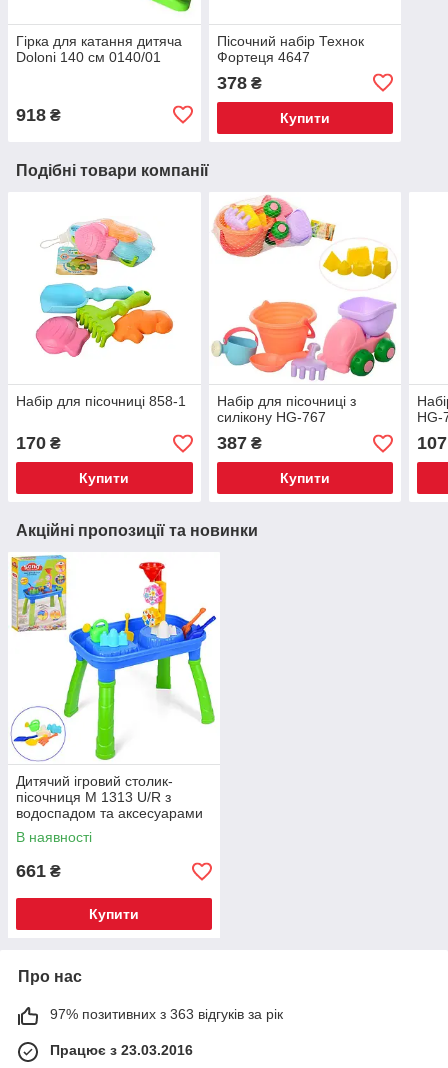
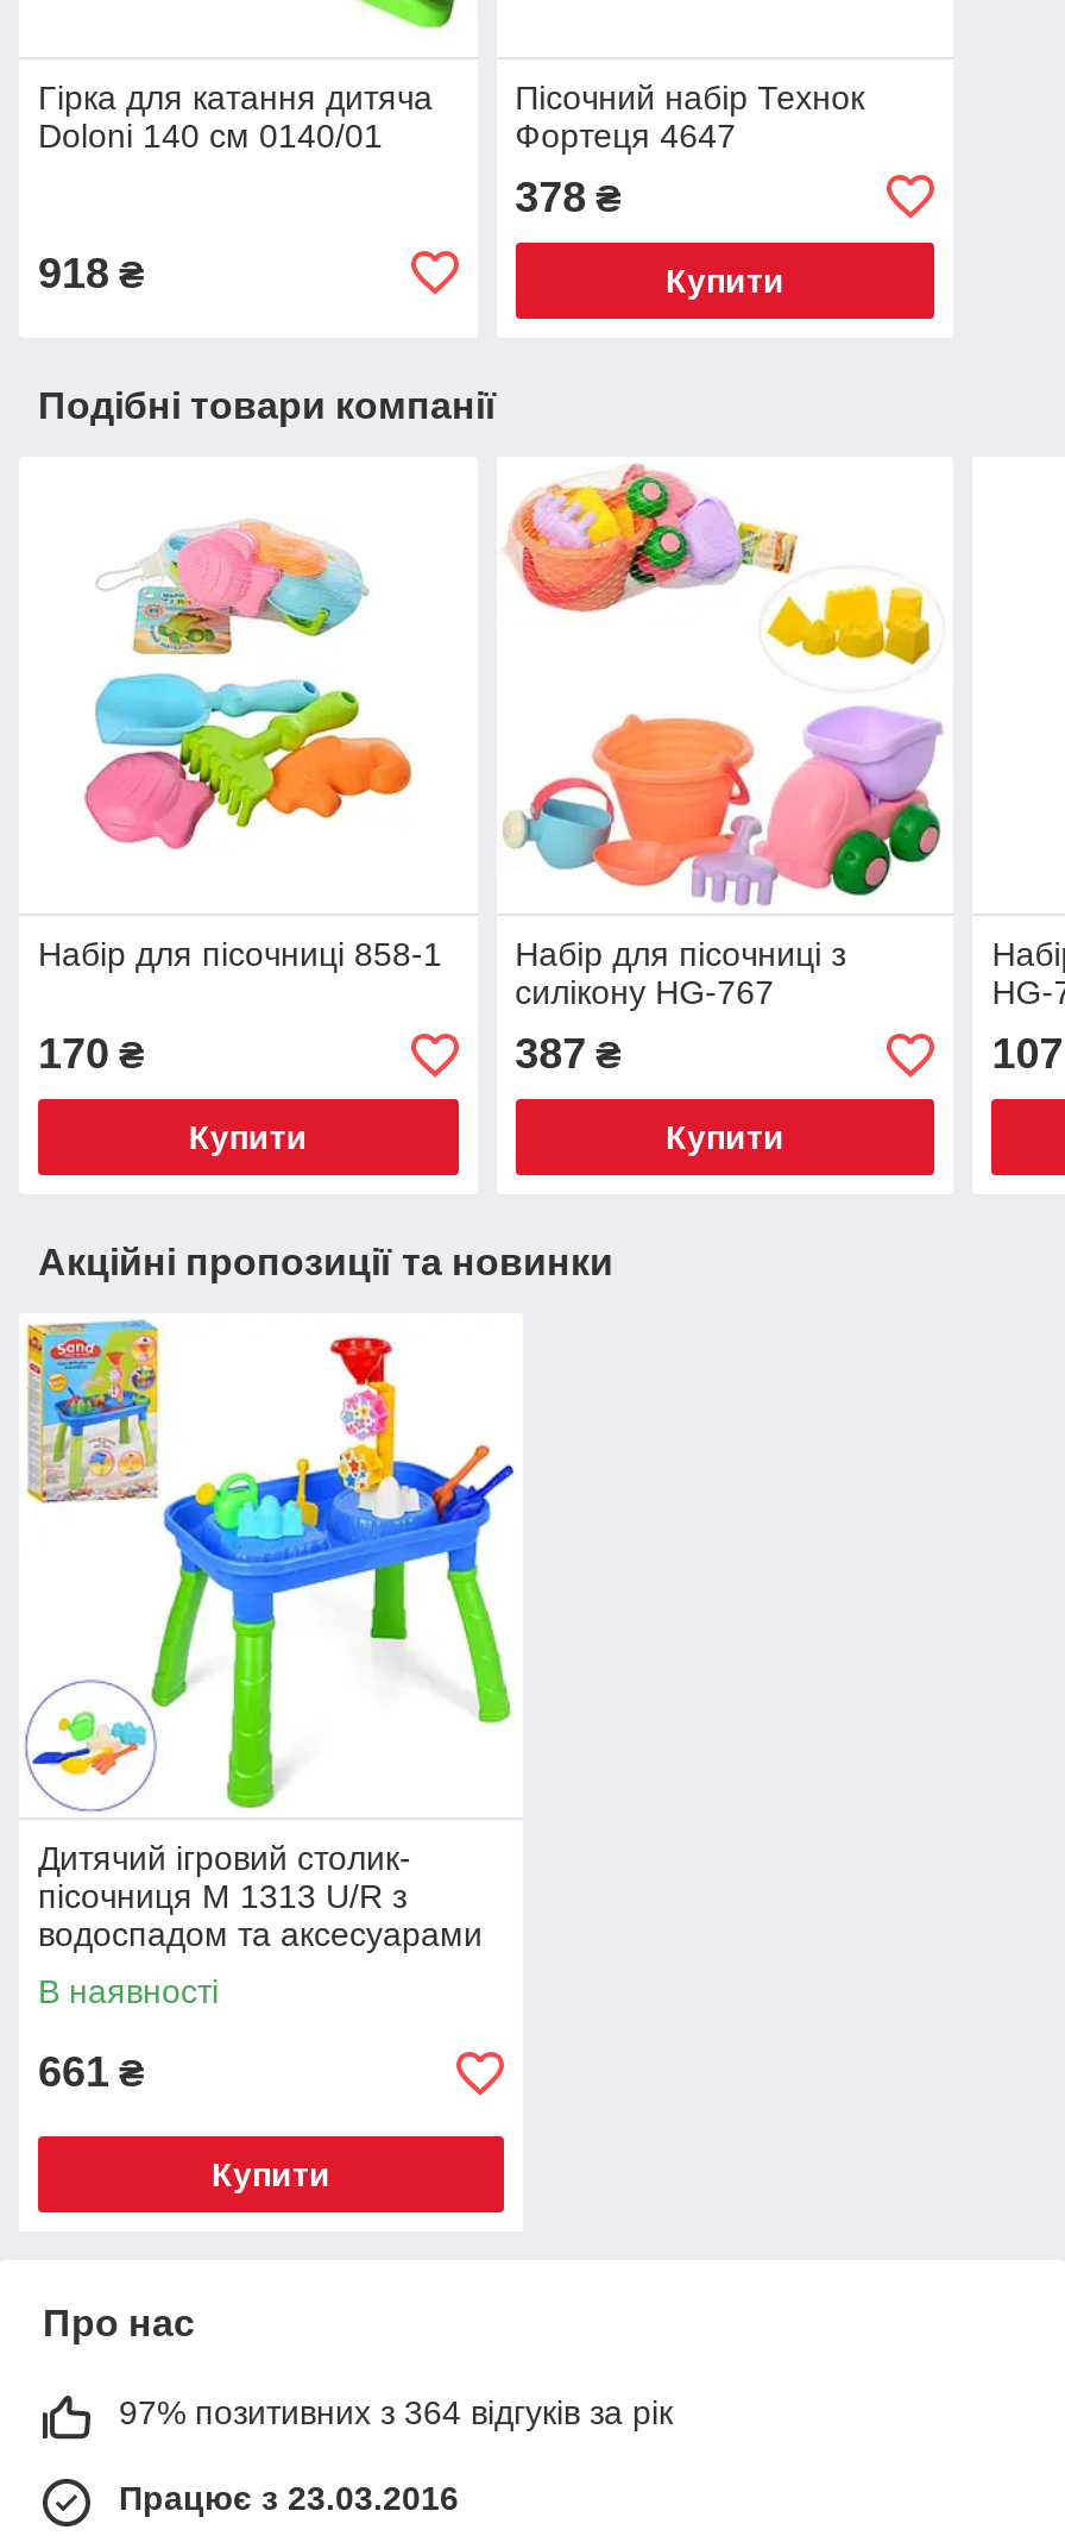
[50,1006,283,1022] 97% позитивних з 363 відгуків за рік -> [119,2393,673,2432] 97% позитивних з 364 відгуків за рік

